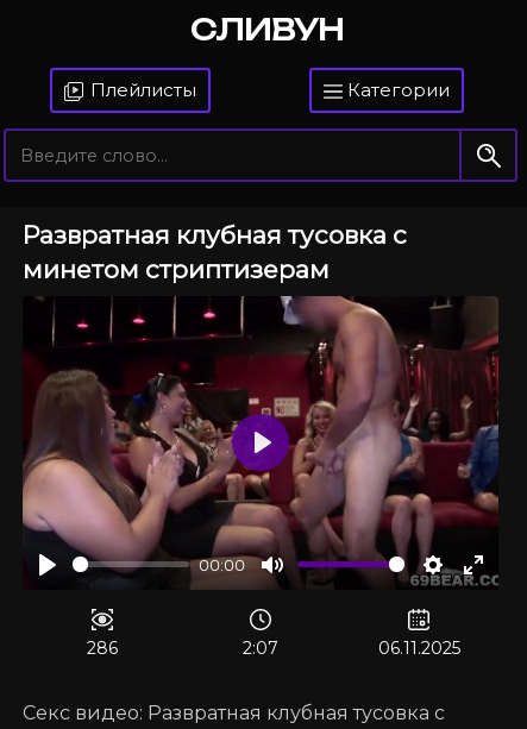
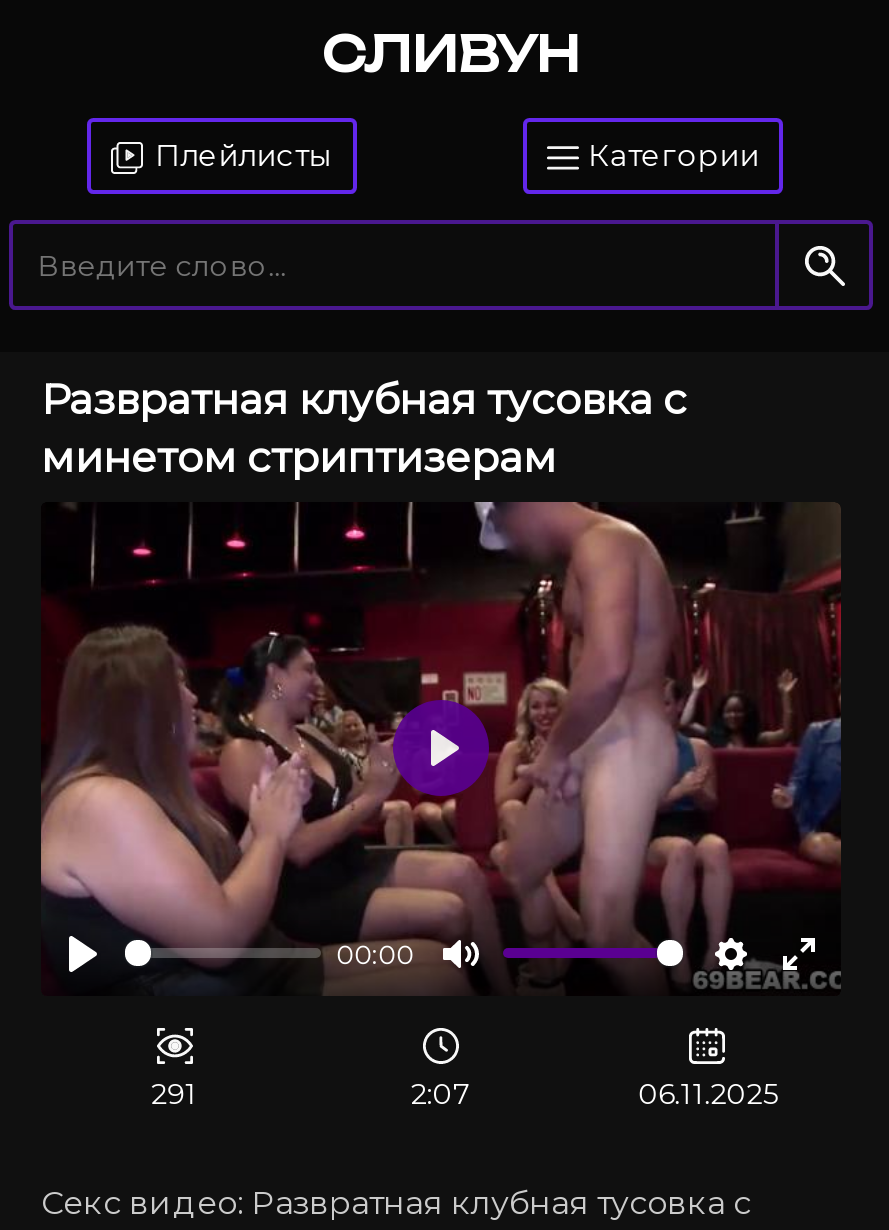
[86,637,117,659] 286 -> [151,1076,197,1112] 291

